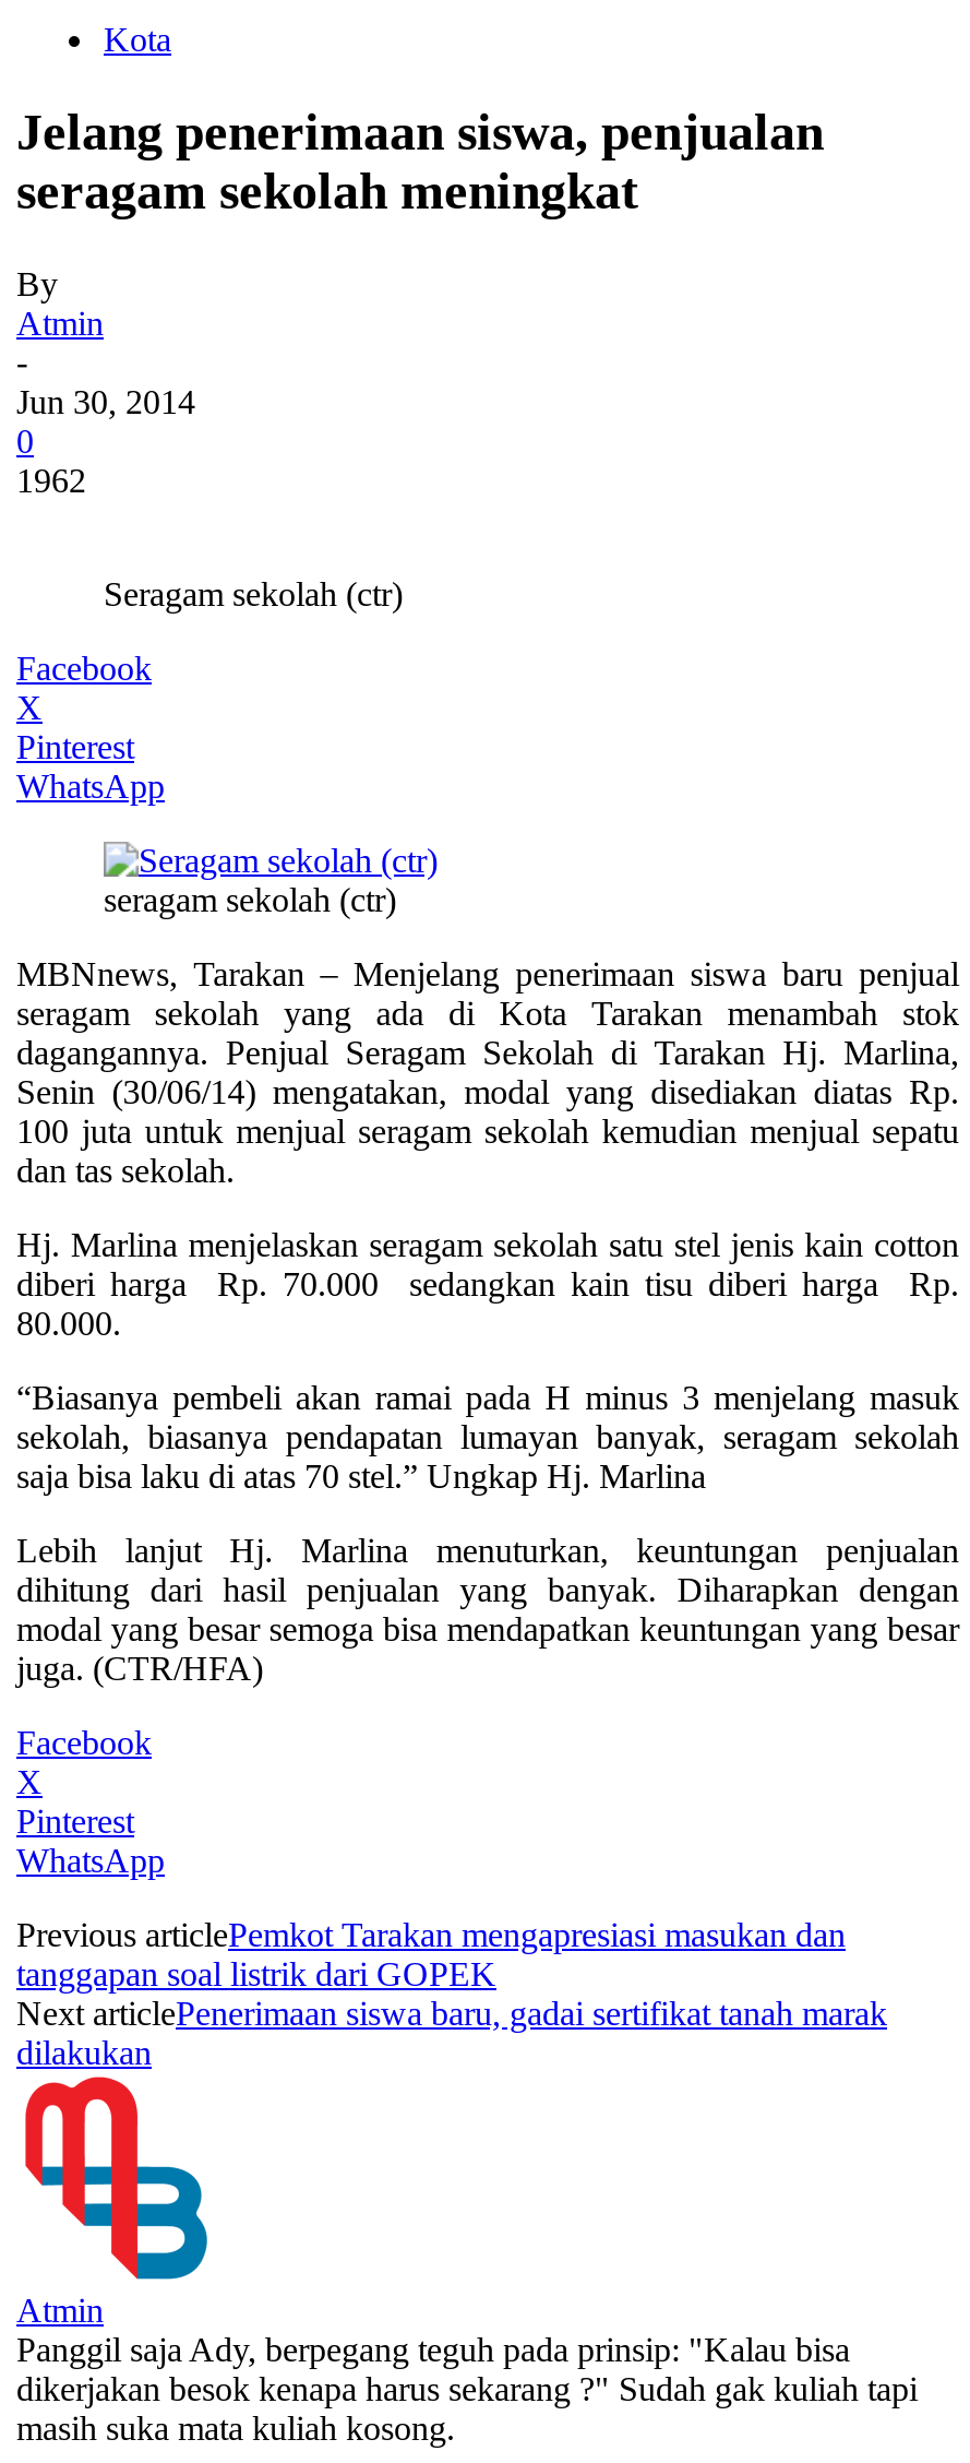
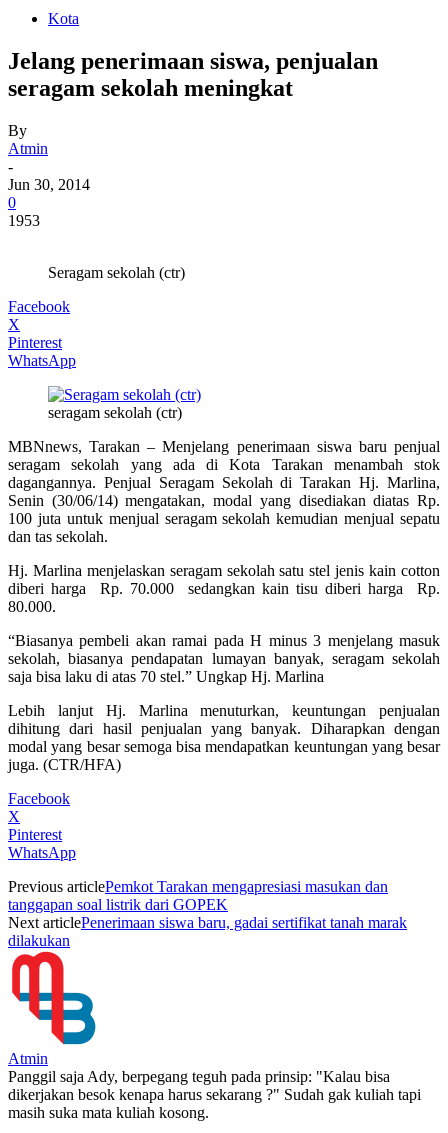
[16,461,86,498] 1962 -> [8,212,40,229] 1953

